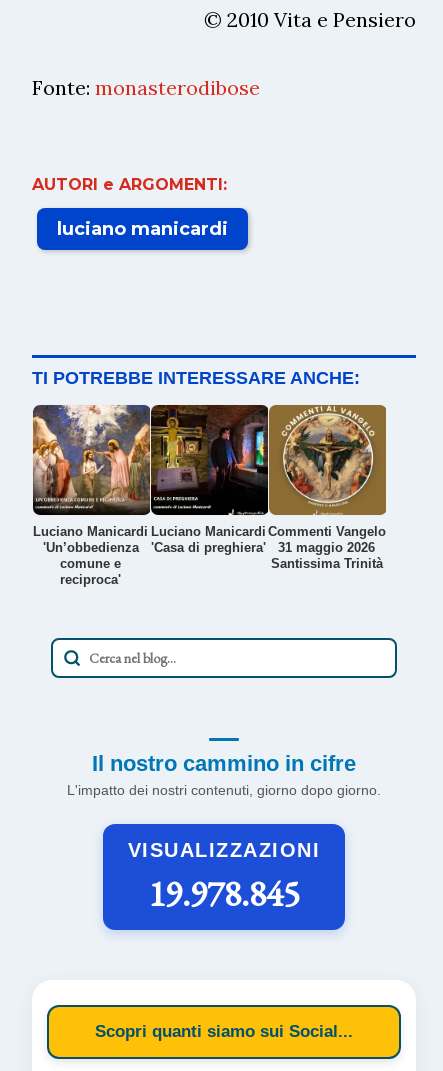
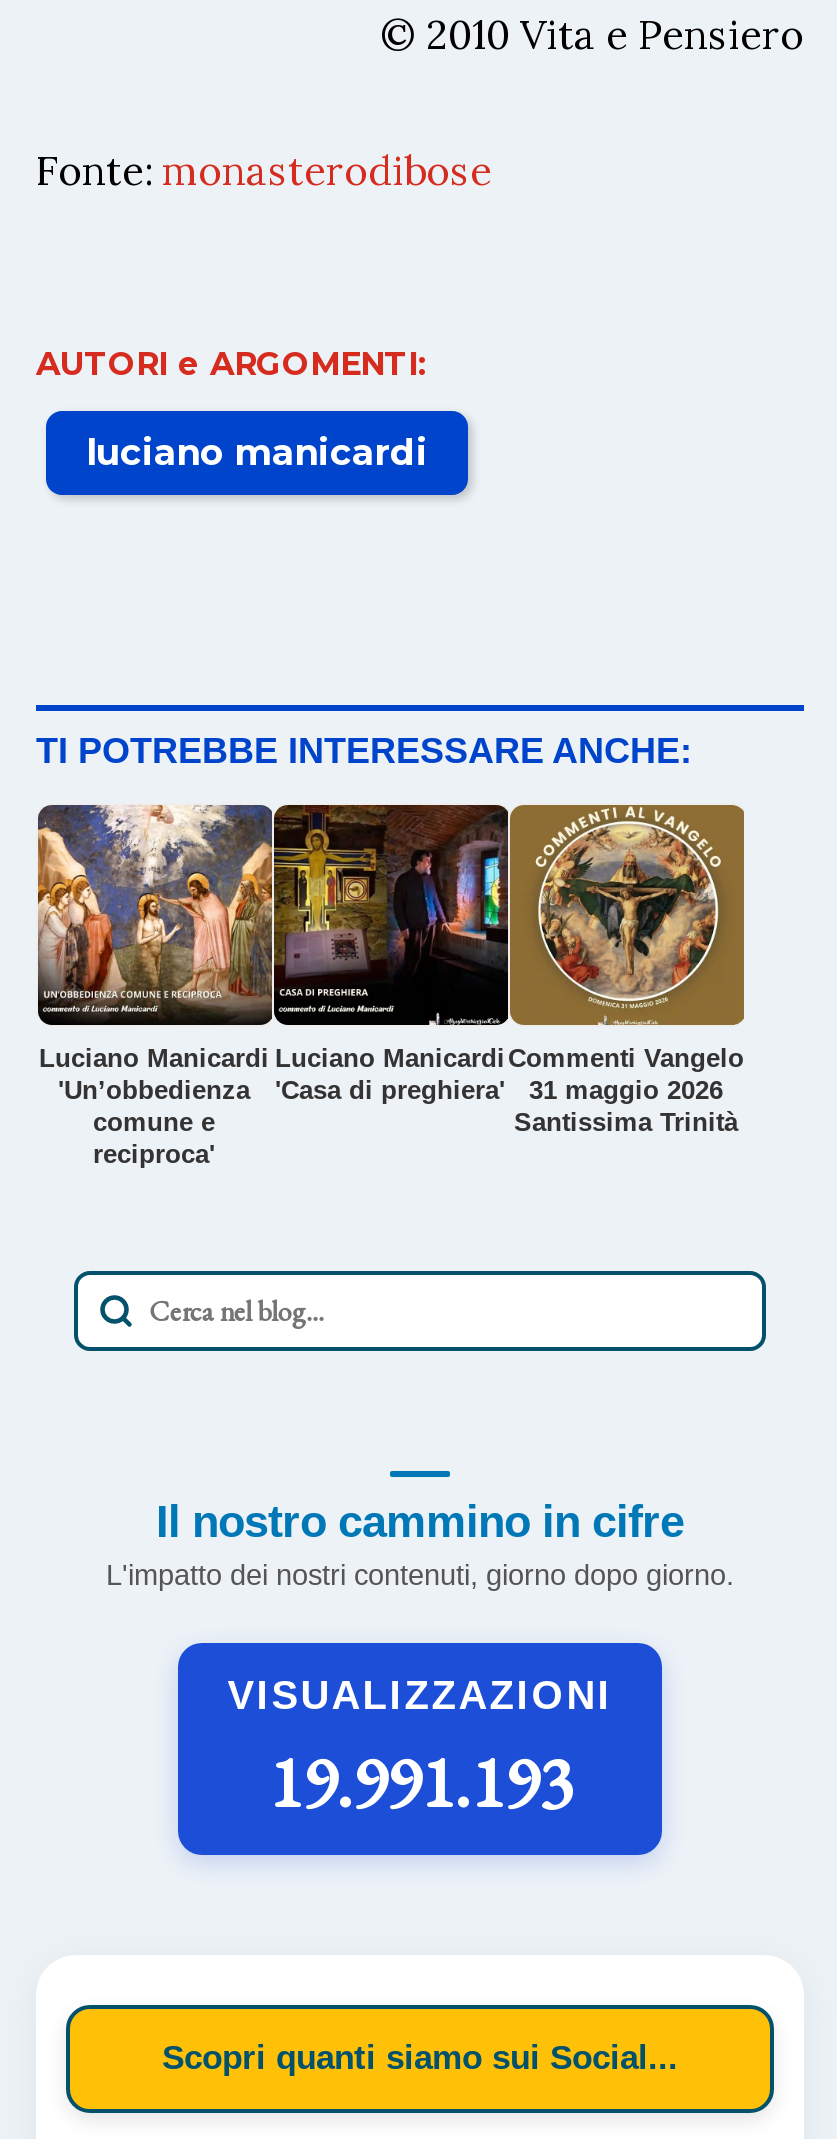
[148,870,300,917] 19.978.845 -> [268,1735,572,1829] 19.991.193

